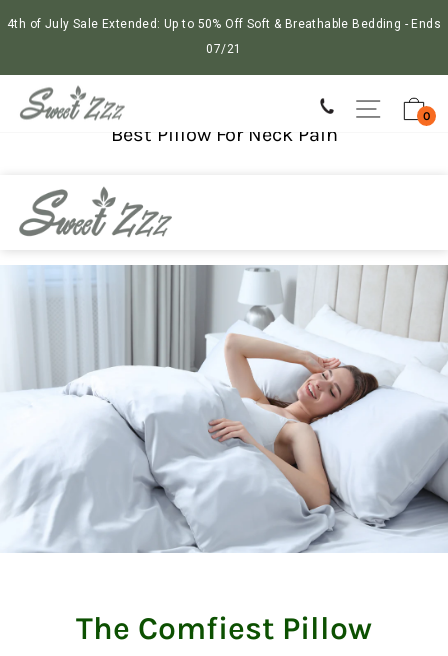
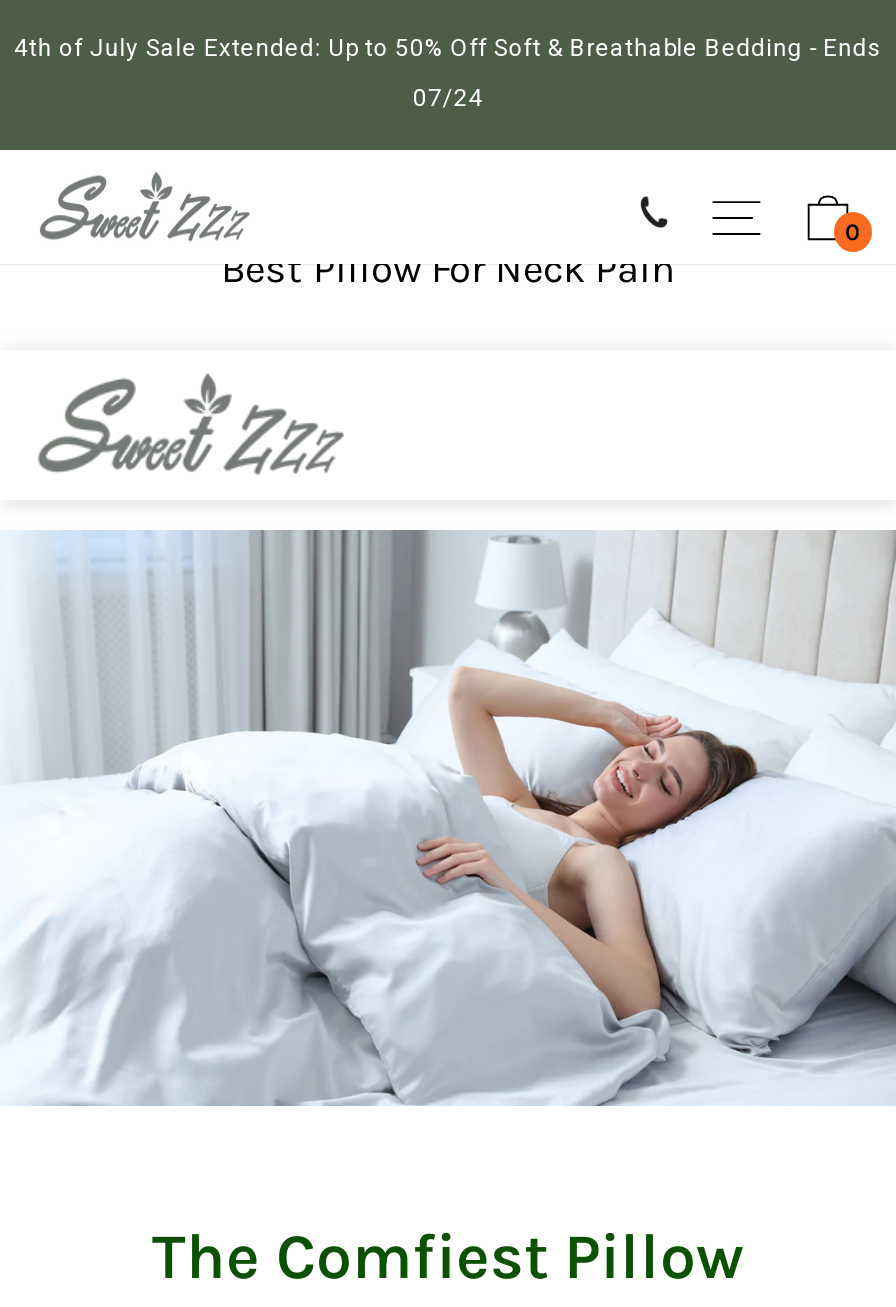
[206,42,241,56] 07/21 -> [413,84,483,112] 07/24

